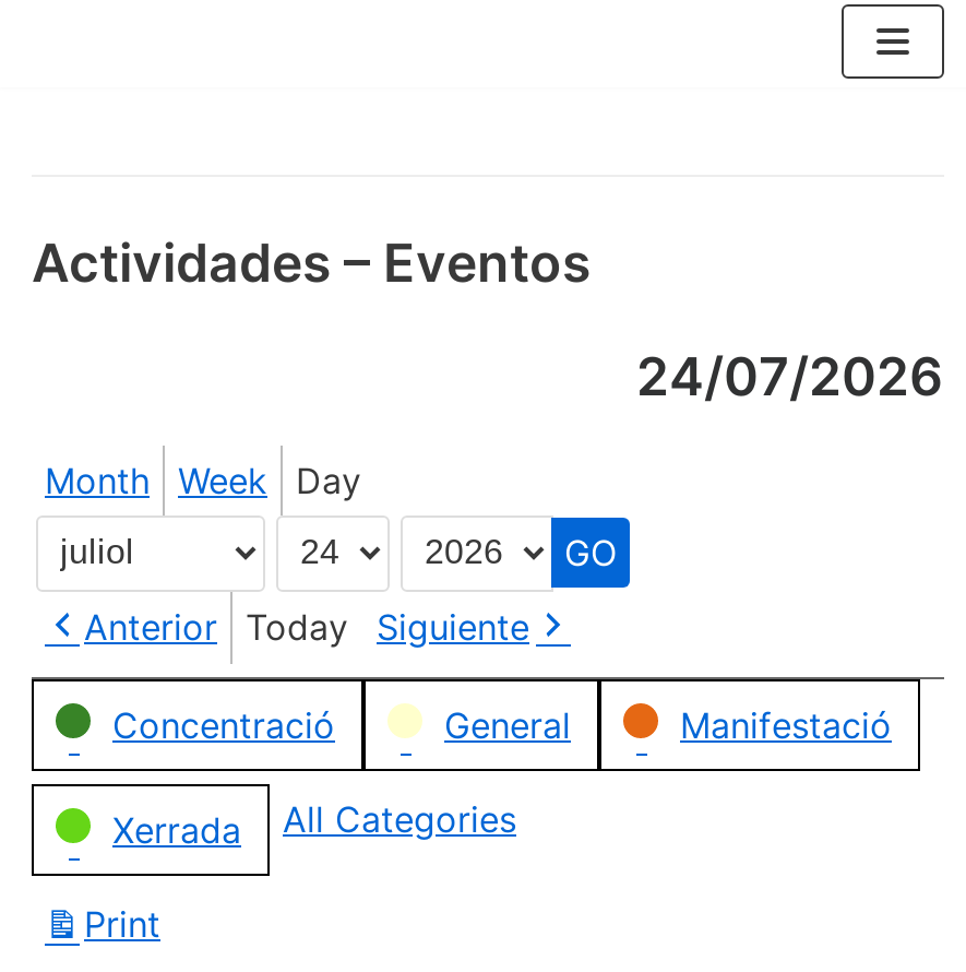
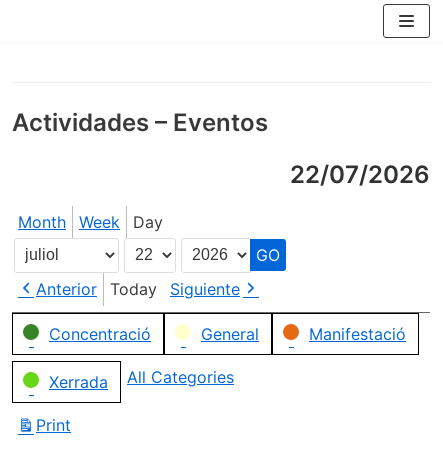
[636,345,944,408] 24/07/2026 -> [290,160,430,189] 22/07/2026

